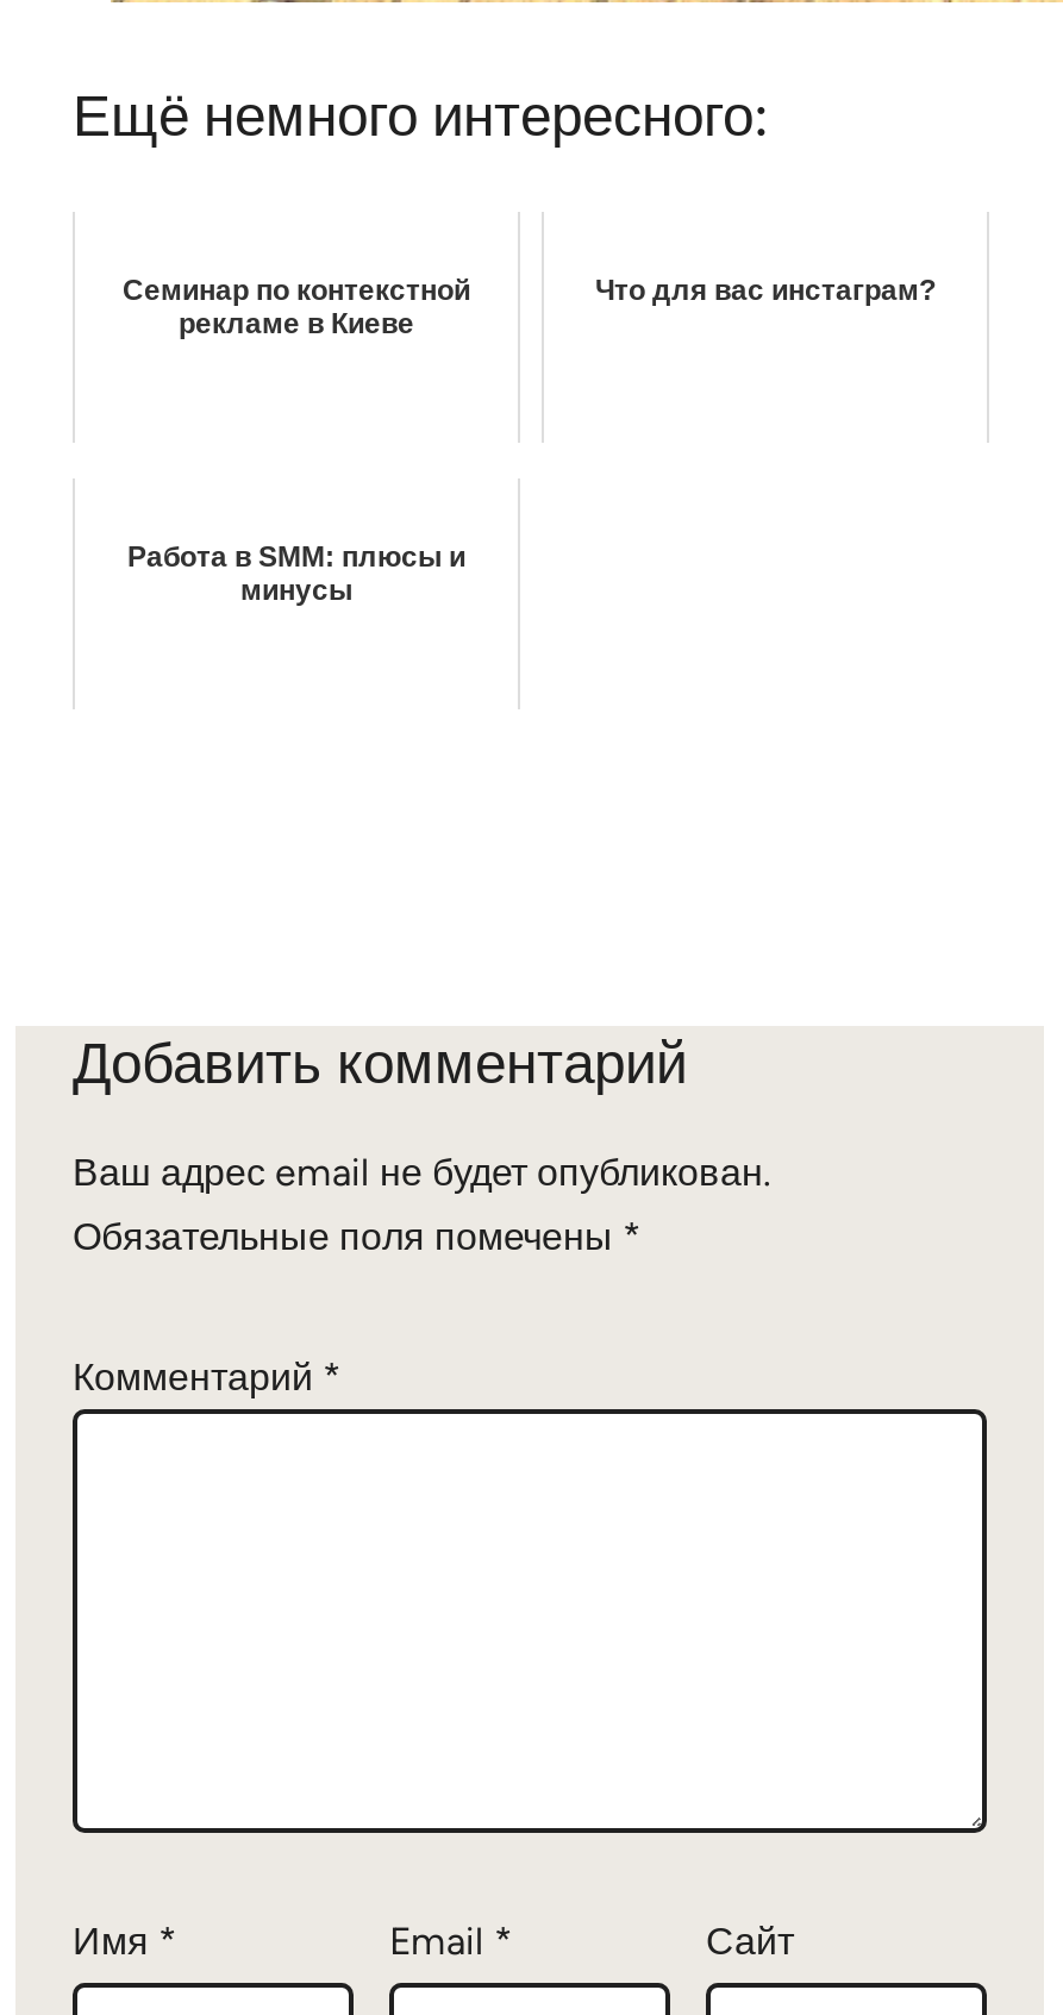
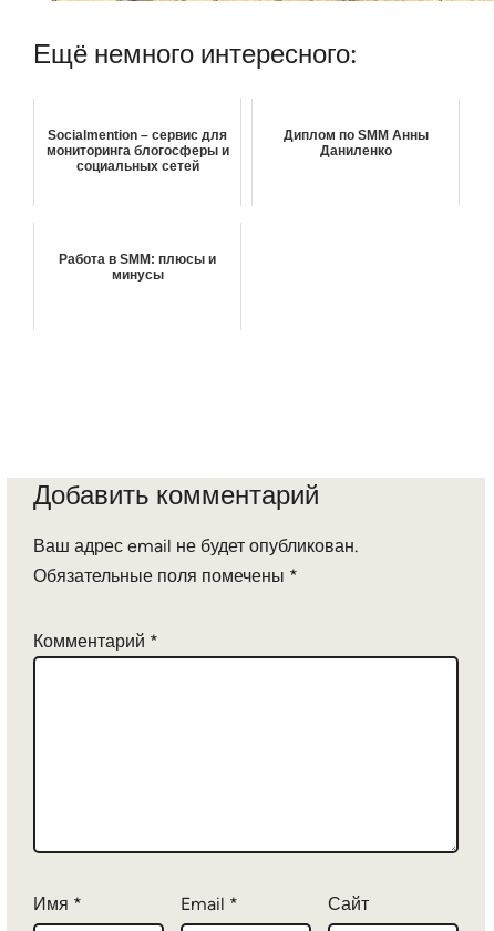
[123,275,470,341] Семинар по контекстной | рекламе в Киеве -> [46,128,229,174] Socialmention – сервис для | мониторинга блогосферы и | социальных сетей
[595,275,936,308] Что для вас инстаграм? -> [283,128,428,159] Диплом по SMM Анны | Даниленко

